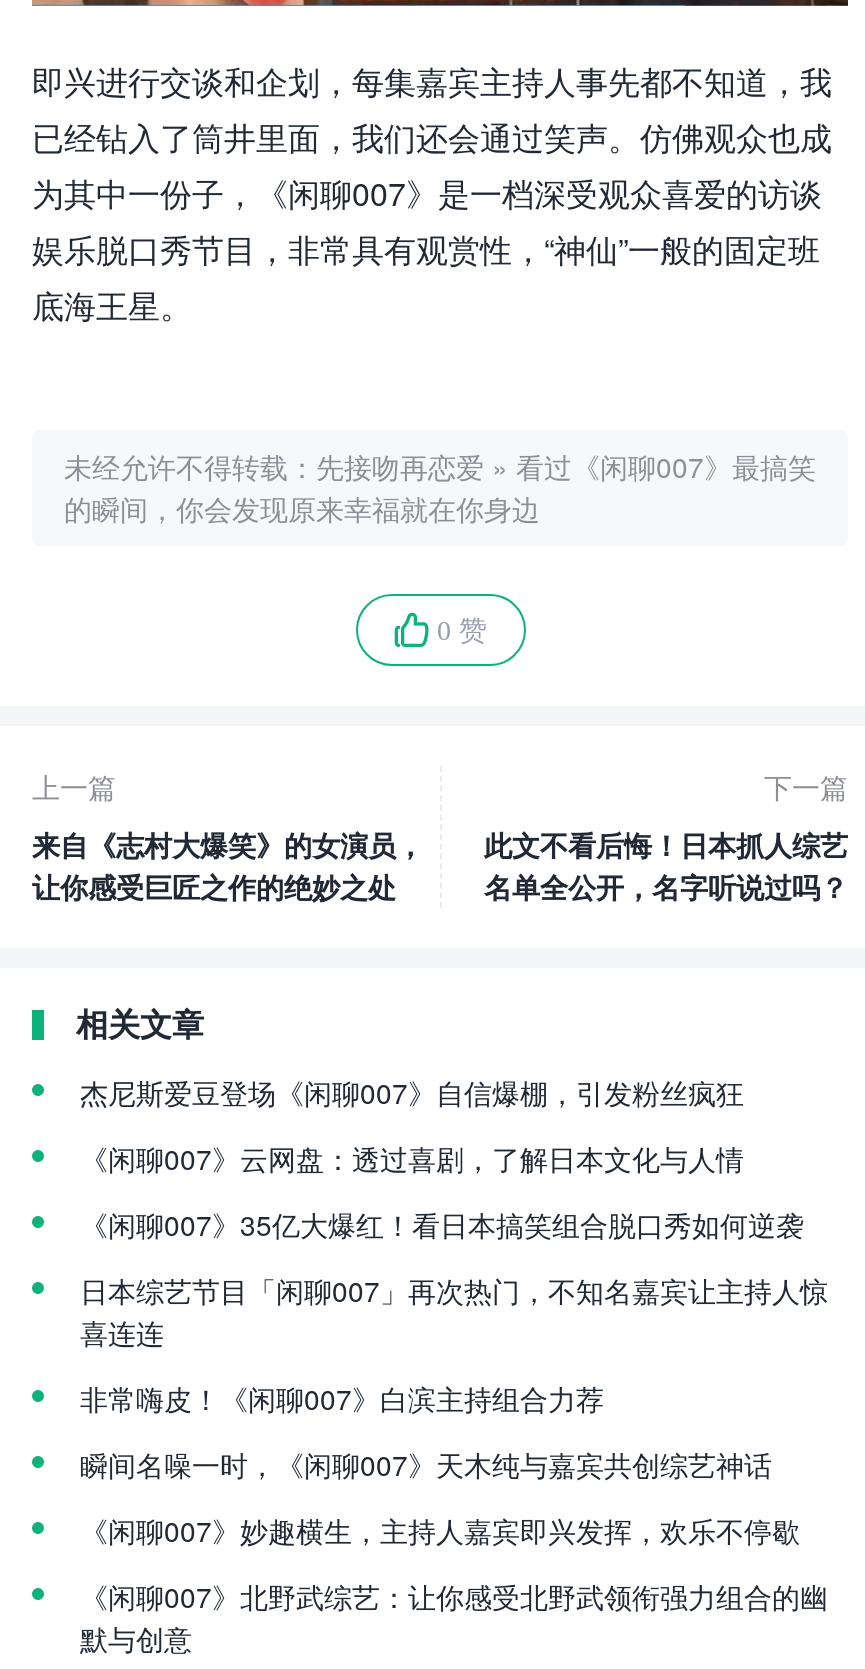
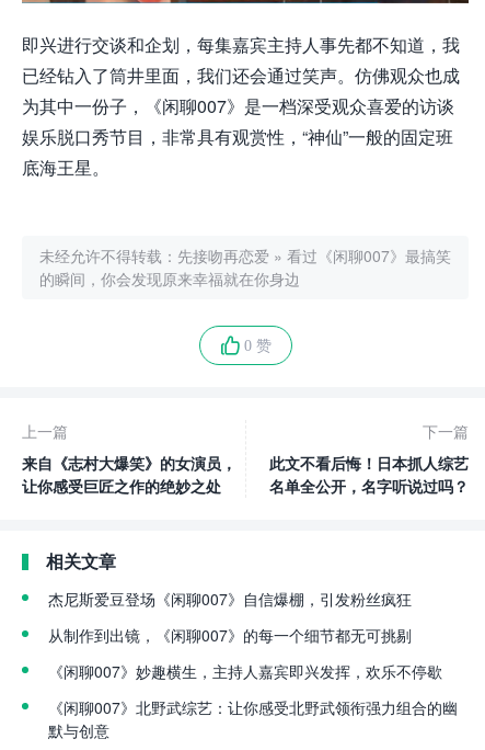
[80,1138,828,1484] 《闲聊007》云网盘：透过喜剧，了解日本文化与人情 | 《闲聊007》35亿大爆红！看日本搞笑组合脱口秀如何逆袭 | 日本综艺节目「闲聊007」再次热门，不知名嘉宾让主持人惊 | 喜连连 | 非常嗨皮！《闲聊007》白滨主持组合力荐 | 瞬间名噪一时，《闲聊007》天木纯与嘉宾共创综艺神话 -> [48,624,412,646] 从制作到出镜，《闲聊007》的每一个细节都无可挑剔

